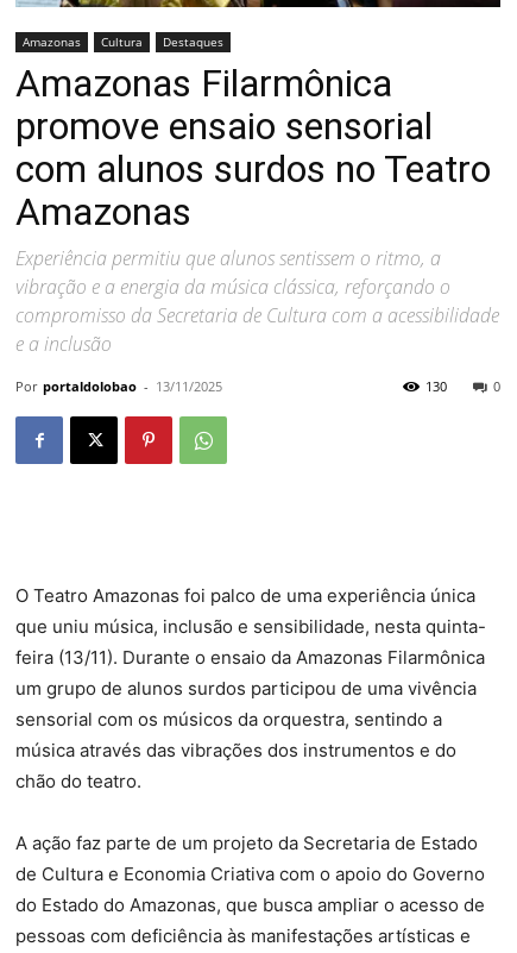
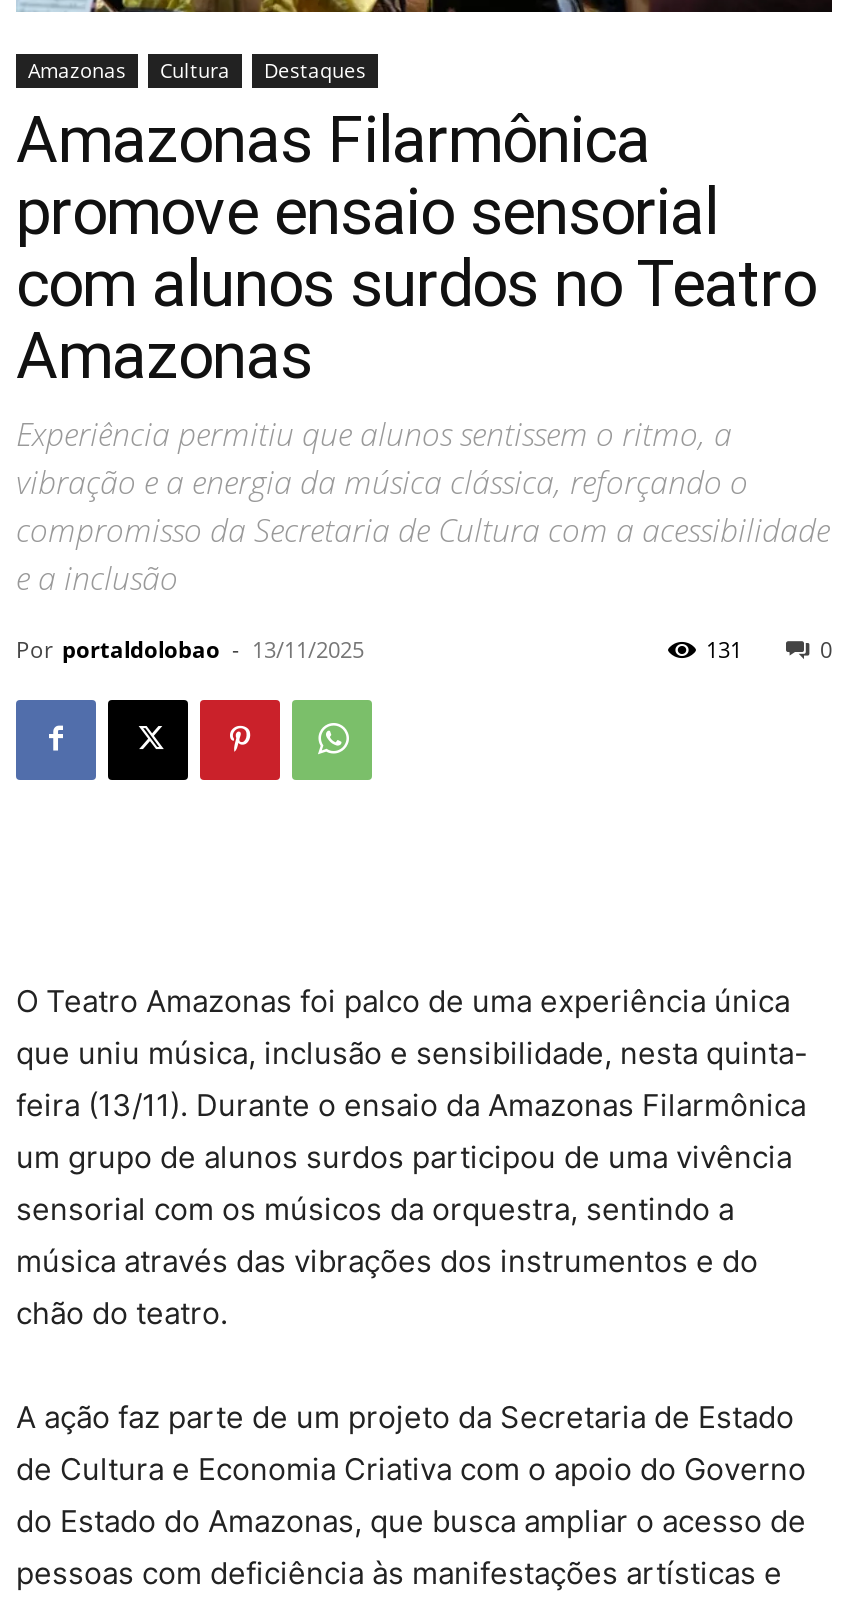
[425,377,447,395] 130 -> [706,634,742,664] 131

